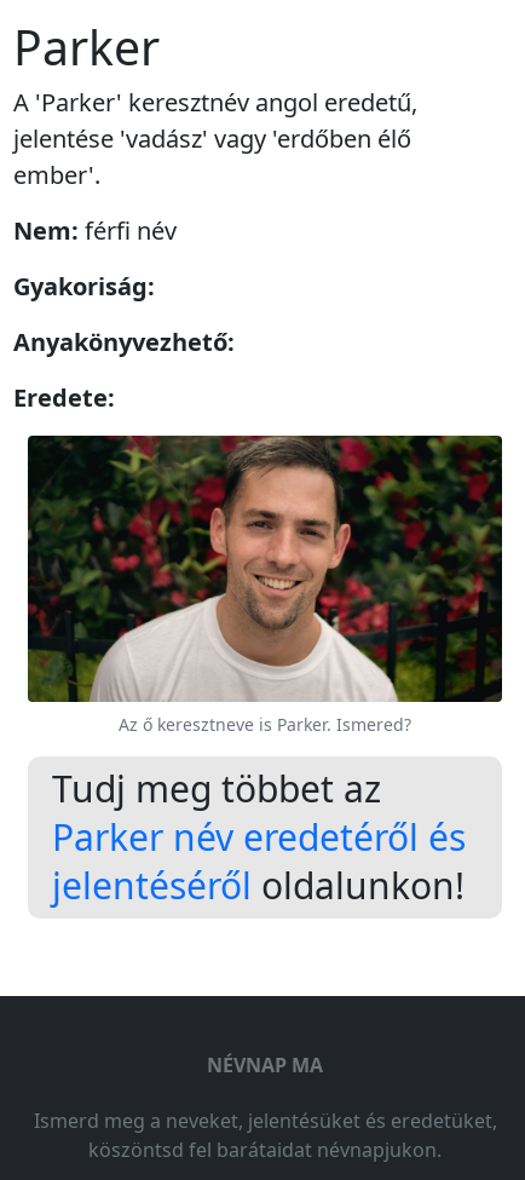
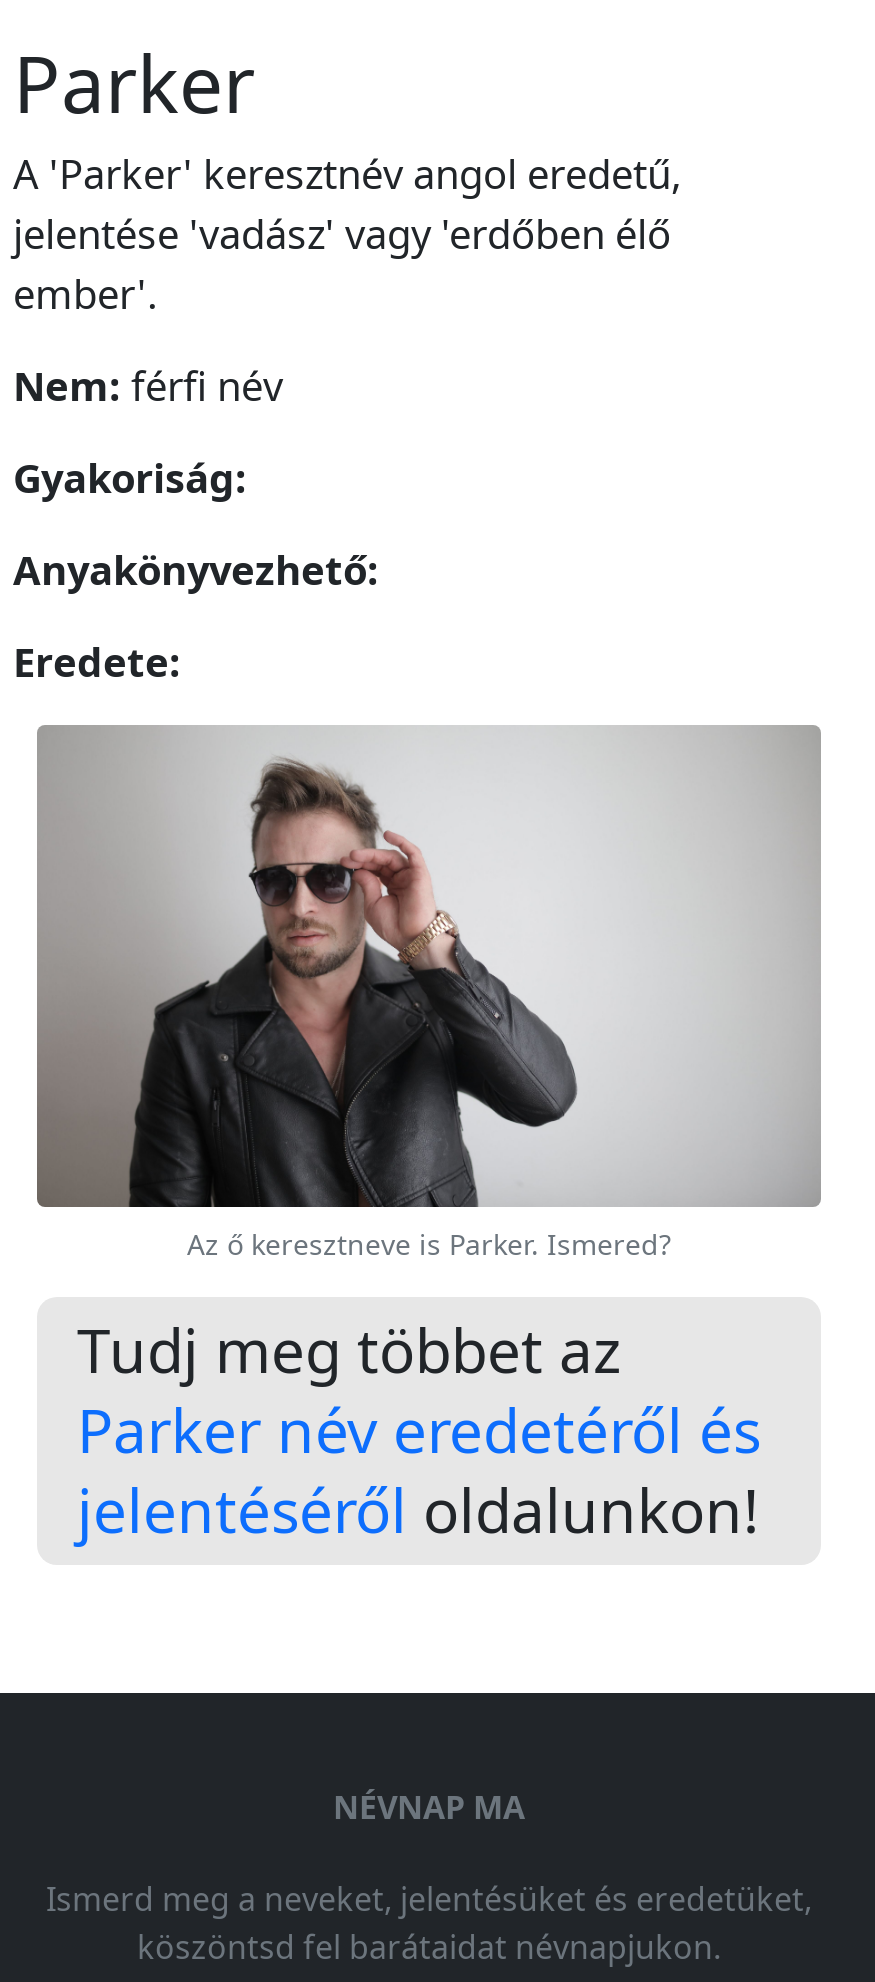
[28,434,502,703] [image] -> [37,725,819,1209] [image]

